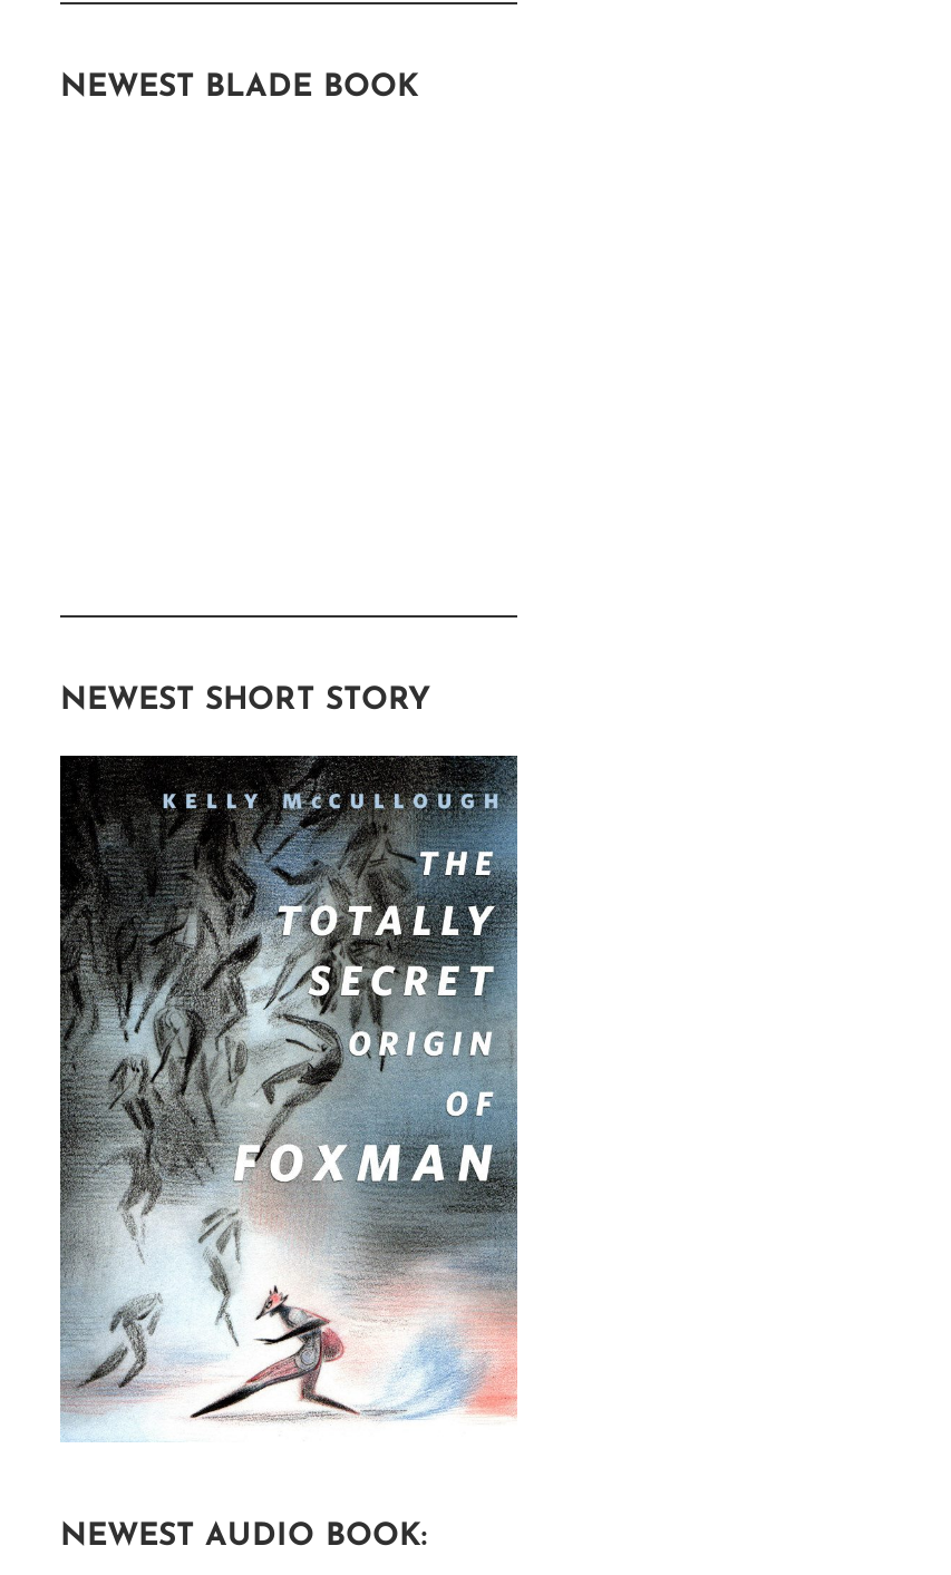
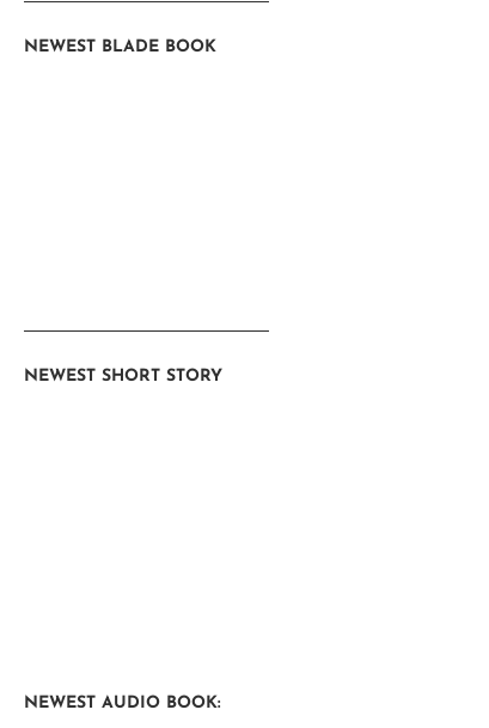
[58,754,520,1442] [image] -> none

